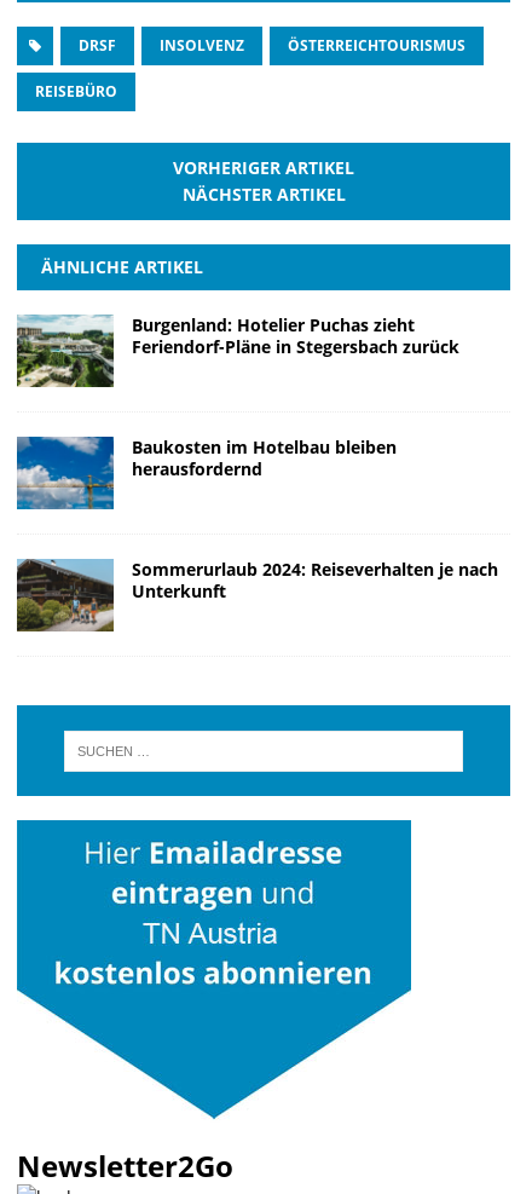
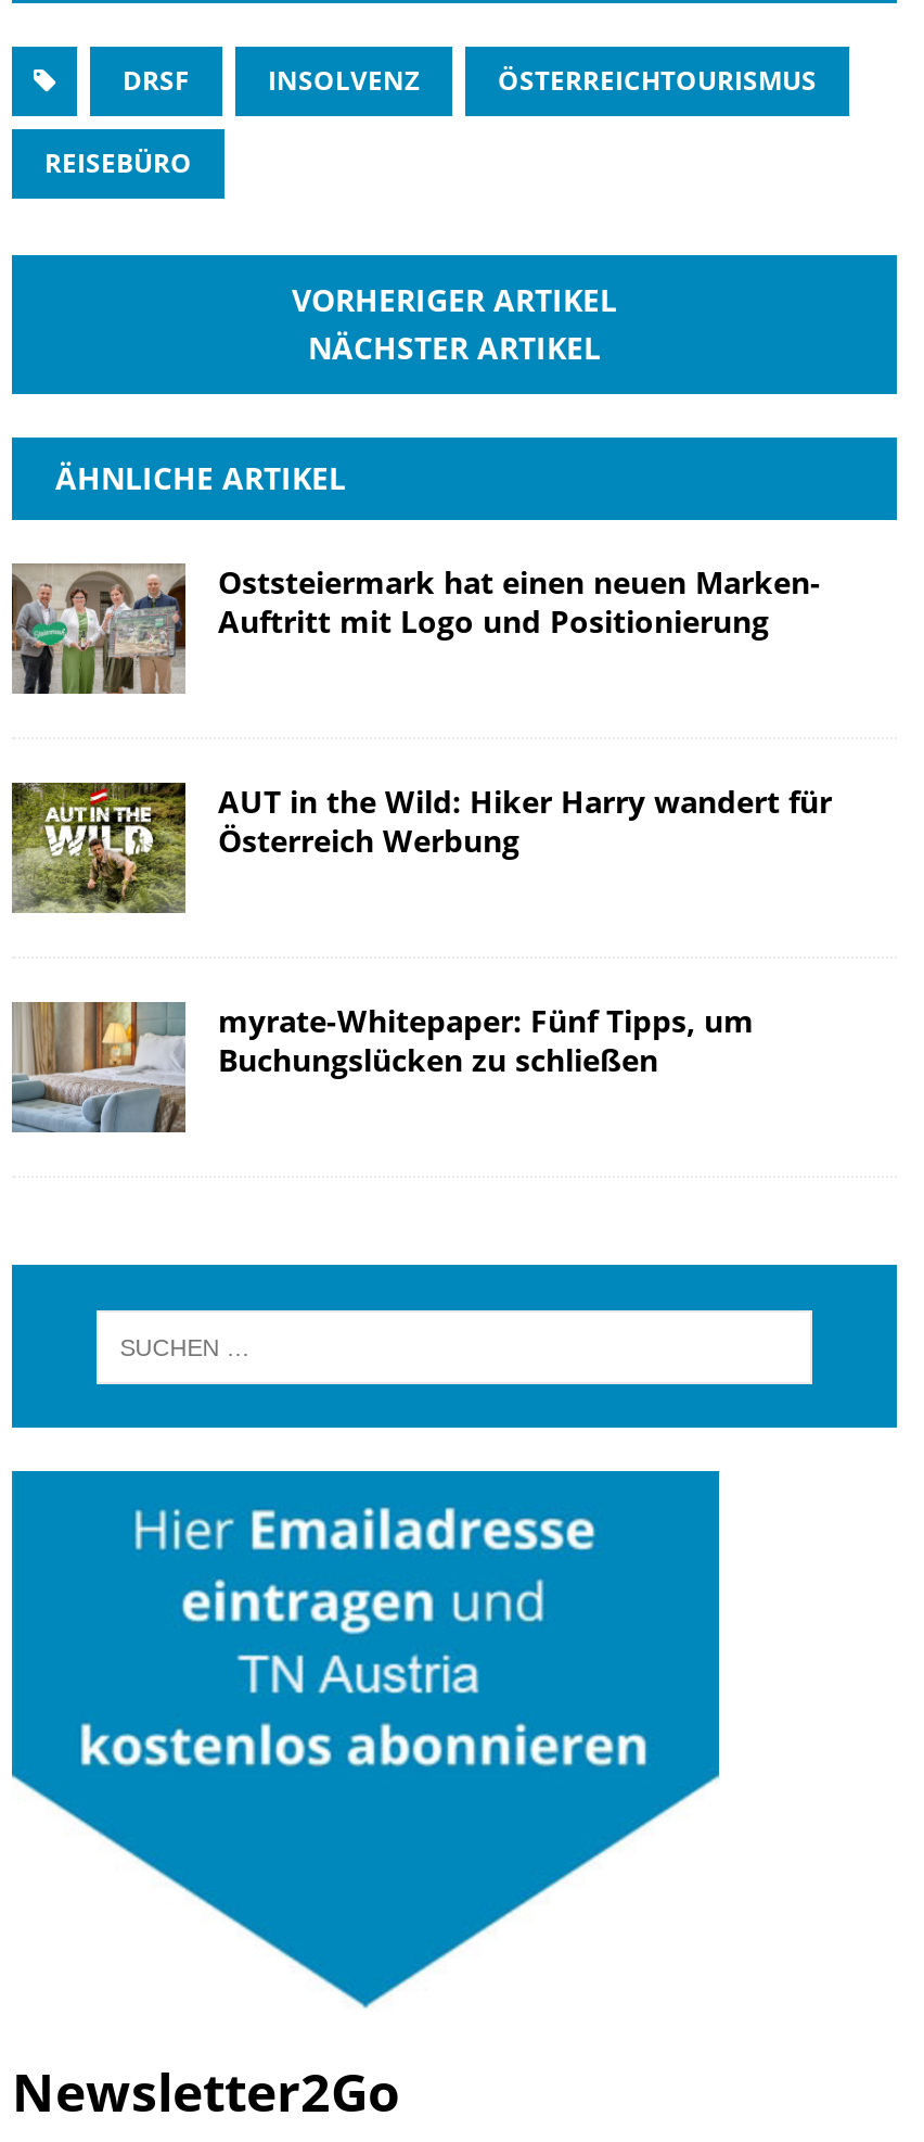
[17,313,459,388] [image] | Burgenland: Hotelier Puchas zieht | Feriendorf-Pläne in Stegersbach zurück -> [12,562,821,696] [image] | Oststeiermark hat einen neuen Marken- | Auftritt mit Logo und Positionierung
[16,436,397,511] [image] | Baukosten im Hotelbau bleiben | herausfordernd -> [10,781,832,915] [image] | AUT in the Wild: Hiker Harry wandert für | Österreich Werbung
[16,558,498,633] [image] | Sommerurlaub 2024: Reiseverhalten je nach | Unterkunft -> [10,1000,754,1135] [image] | myrate-Whitepaper: Fünf Tipps, um | Buchungslücken zu schließen

